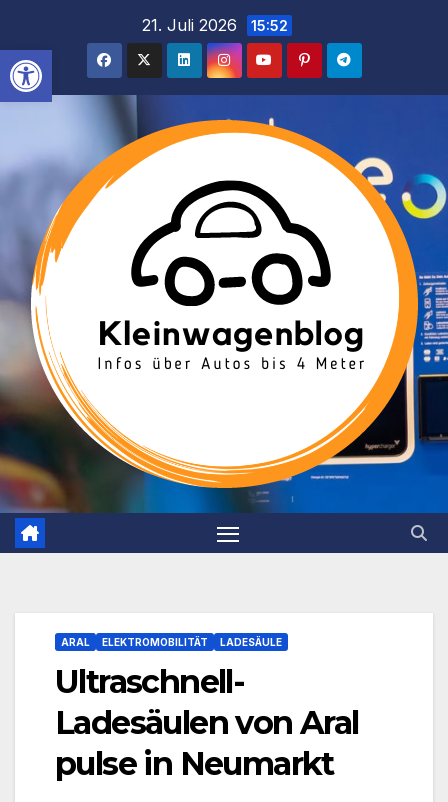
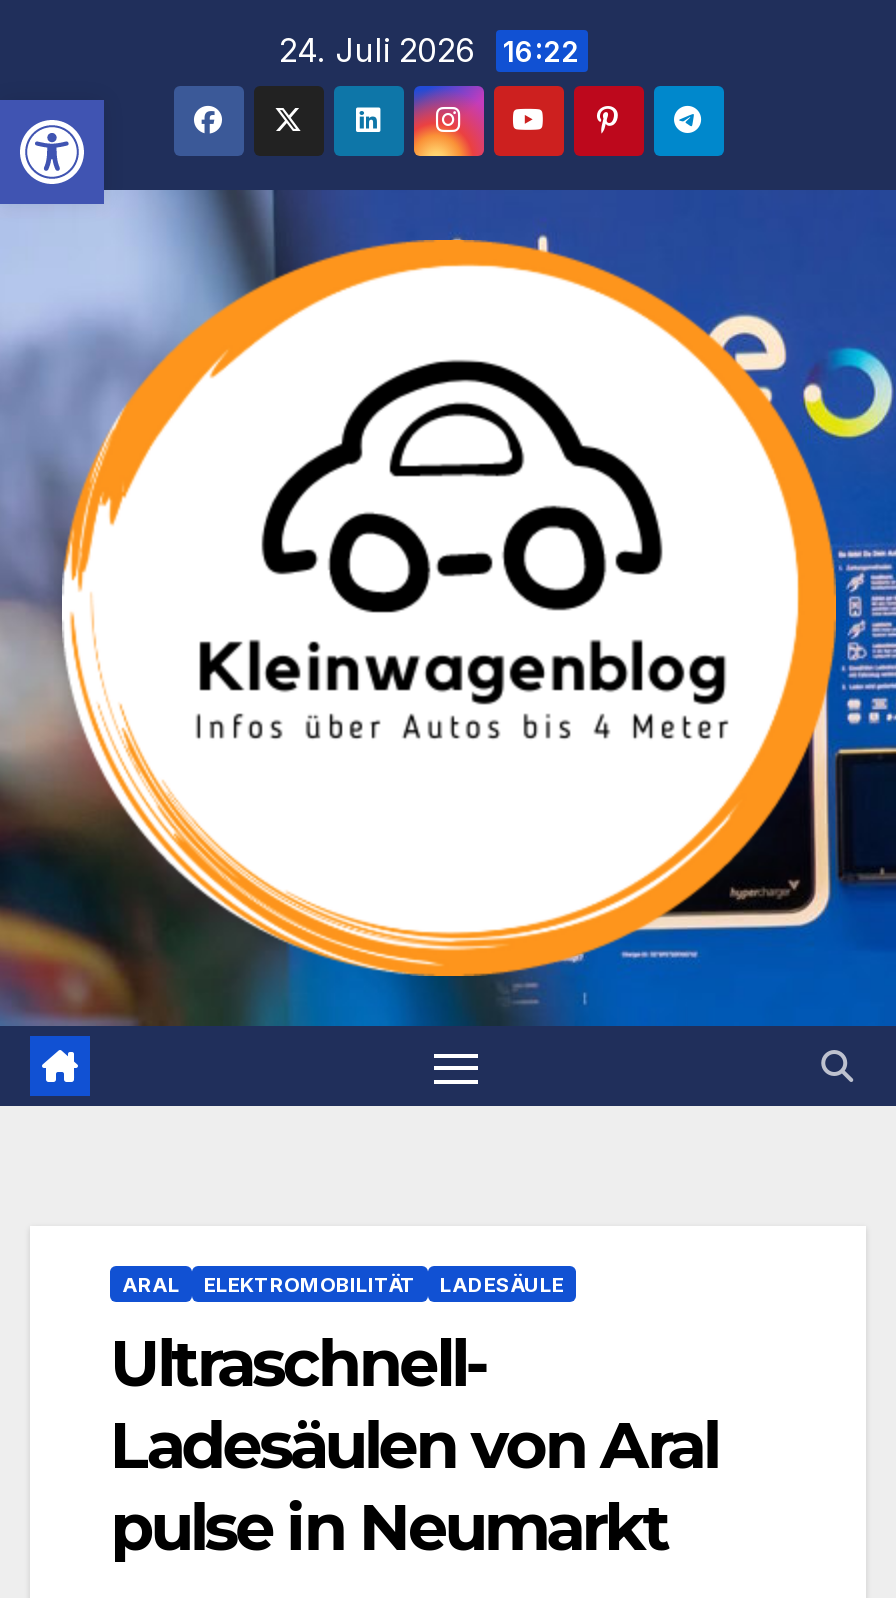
[141,15,287,35] 21. Juli 2026 15:52 -> [279,30,579,70] 24. Juli 2026 16:22

